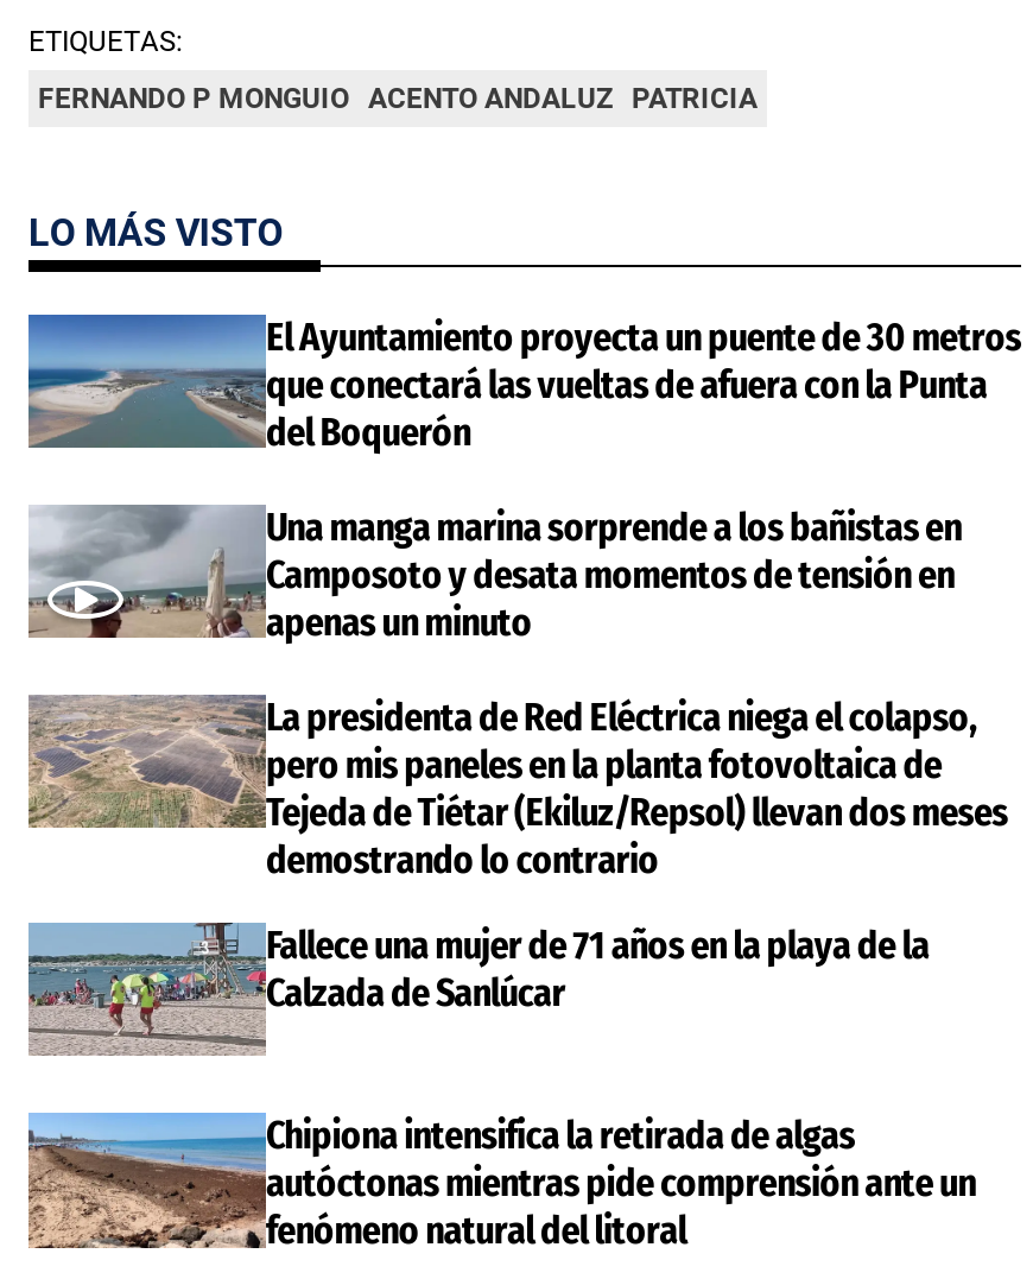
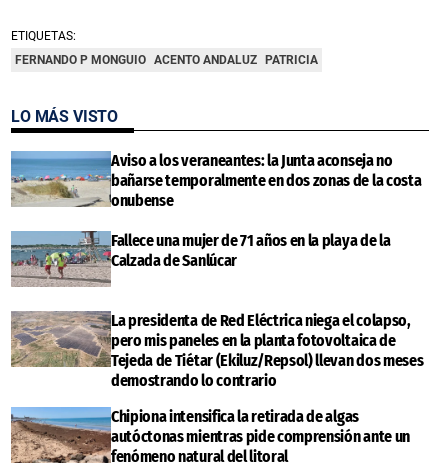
[26,314,1021,454] [image] | El Ayuntamiento proyecta un puente de 30 metros | que conectará las vueltas de afuera con la Punta | del Boquerón -> [11,151,421,210] [image] | Aviso a los veraneantes: la Junta aconseja no | bañarse temporalmente en dos zonas de la costa | onubense
[31,505,233,638] [image] -> [11,230,97,286] [image]
[266,505,962,645] Una manga marina sorprende a los bañistas en | Camposoto y desata momentos de tensión en | apenas un minuto -> none
moved [266,923,929,1016] -> [111,231,390,270]: Fallece una mujer de 71 años en la playa de la | Calzada de Sanlúcar

